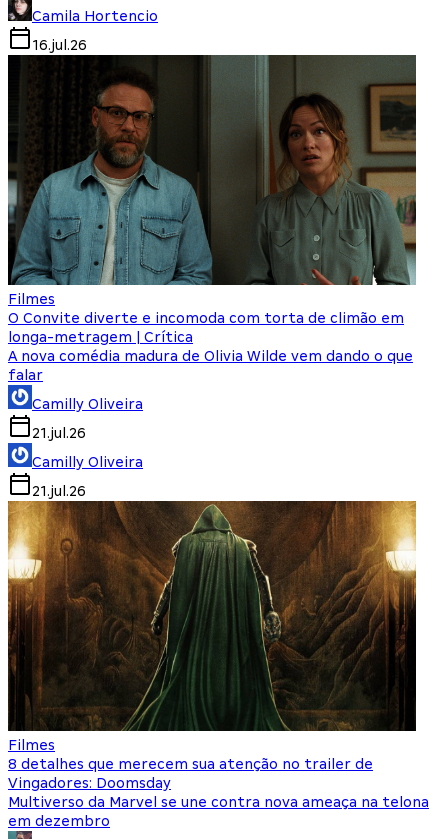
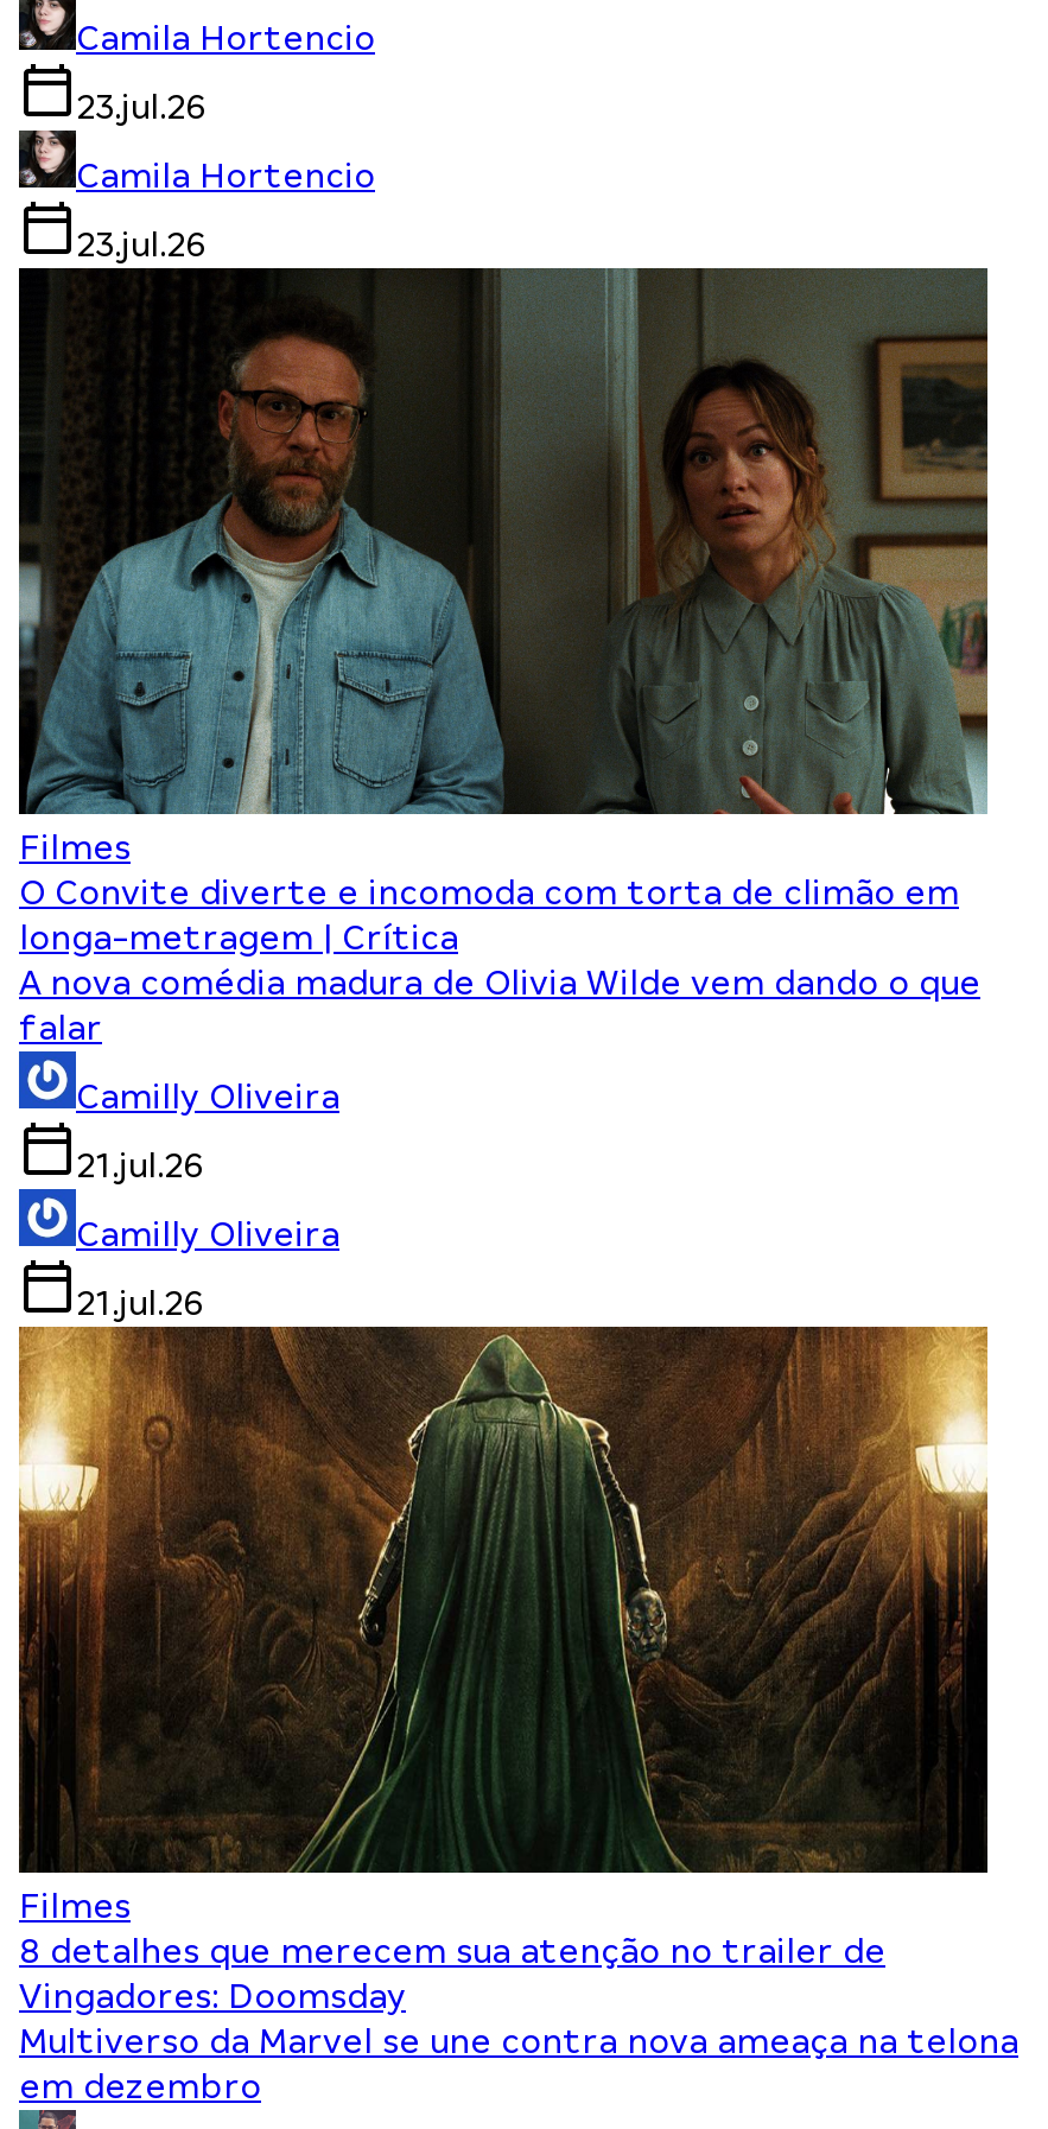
[32,37,87,53] 16.jul.26 -> [76,88,375,263] 23.jul.26 | Camila Hortencio | 23.jul.26

